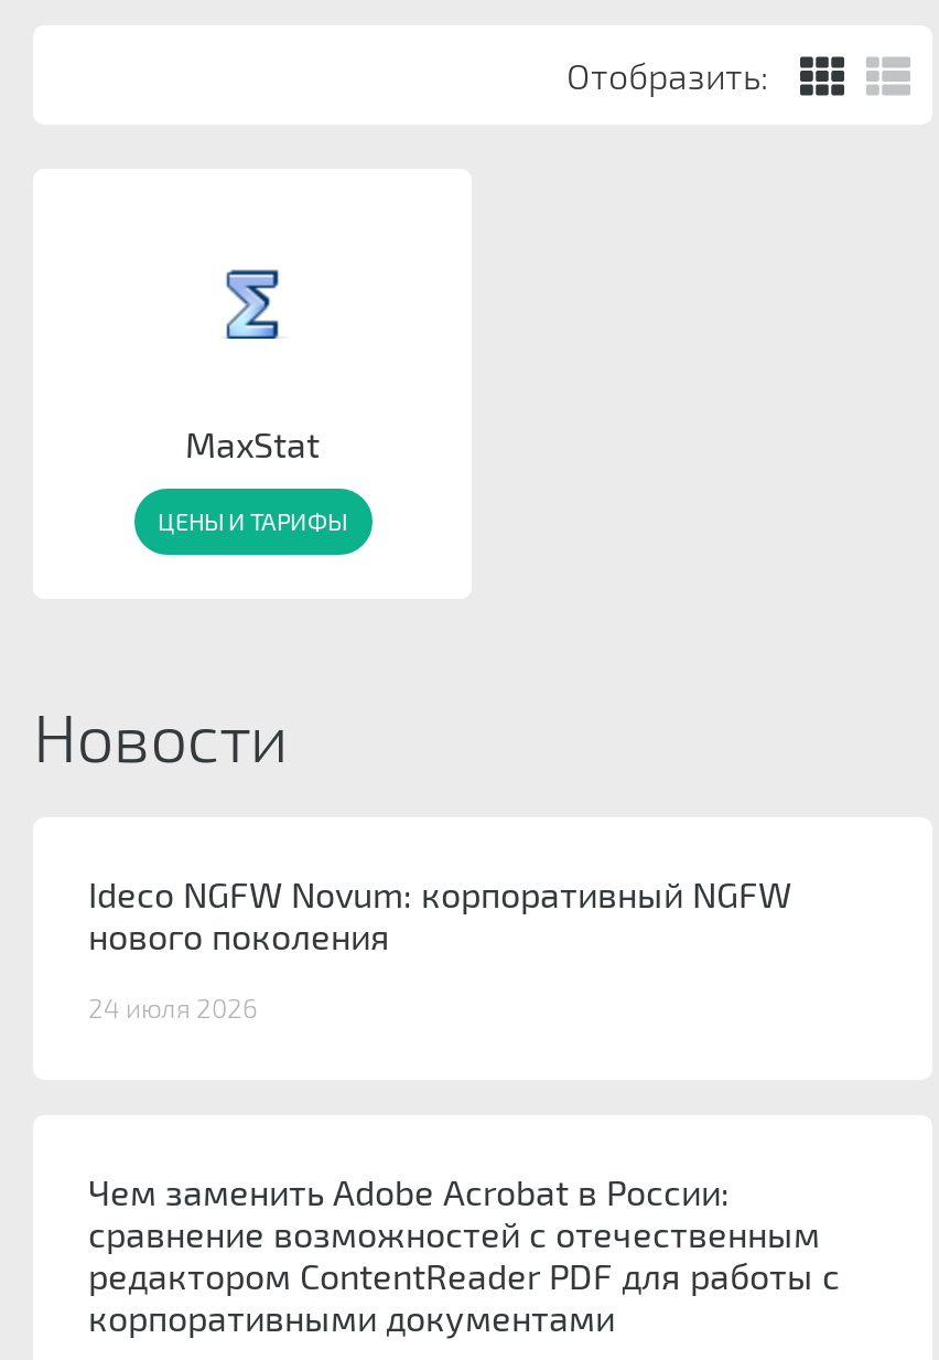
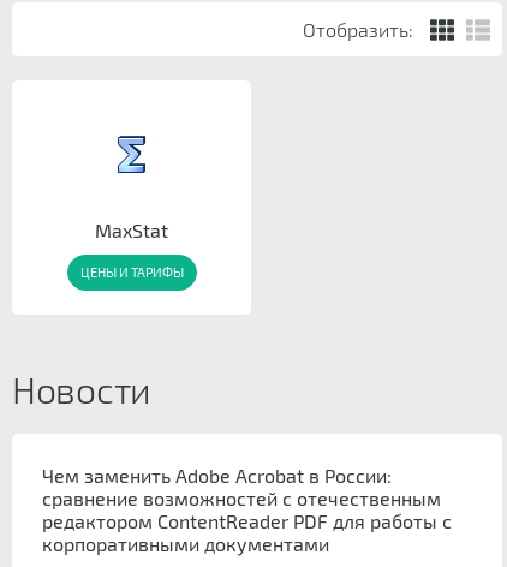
[88,872,791,1022] Ideco NGFW Novum: корпоративный NGFW | нового поколения | 24 июля 2026 -> none

